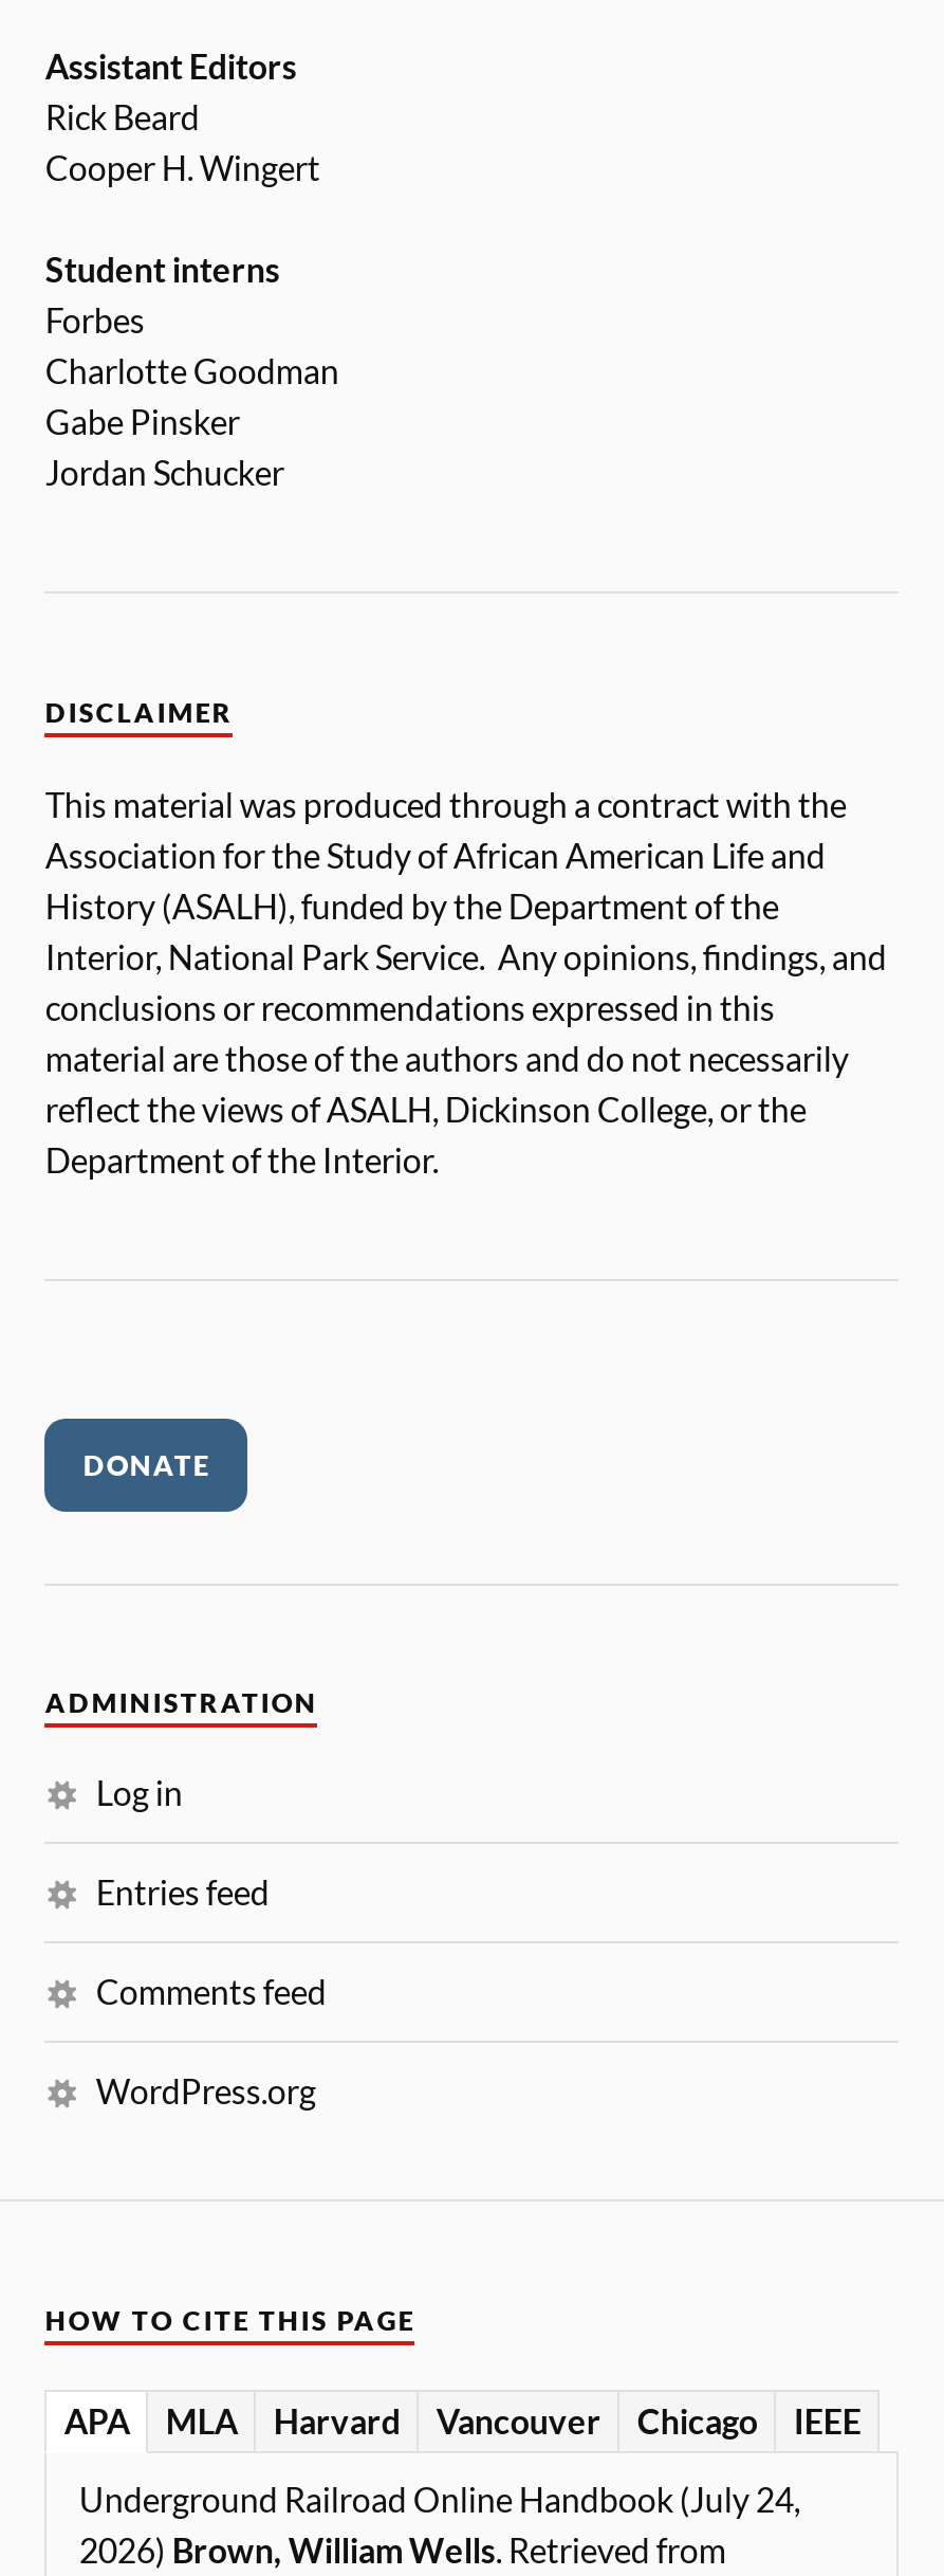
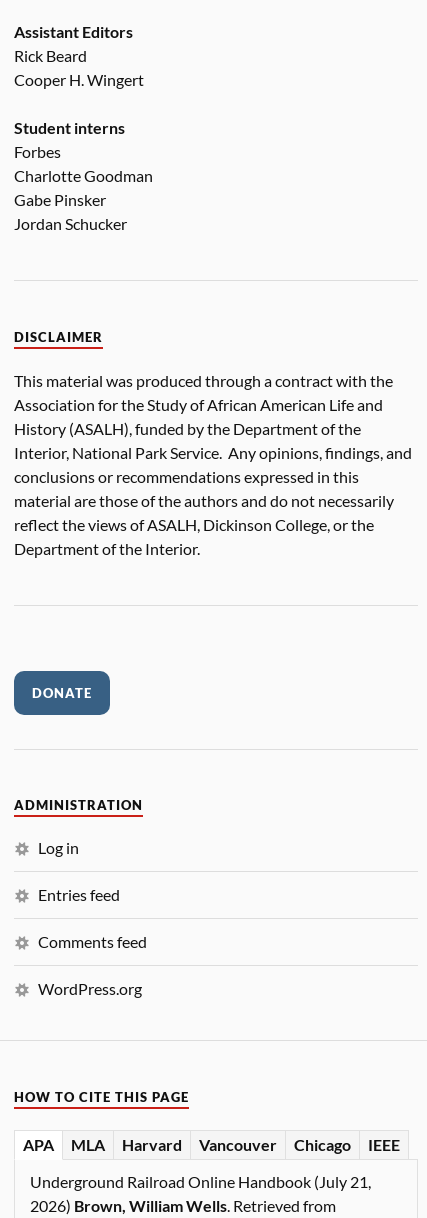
[79,2479,800,2519] Underground Railroad Online Handbook (July 24, -> [30,1172,371,1191] Underground Railroad Online Handbook (July 21,

